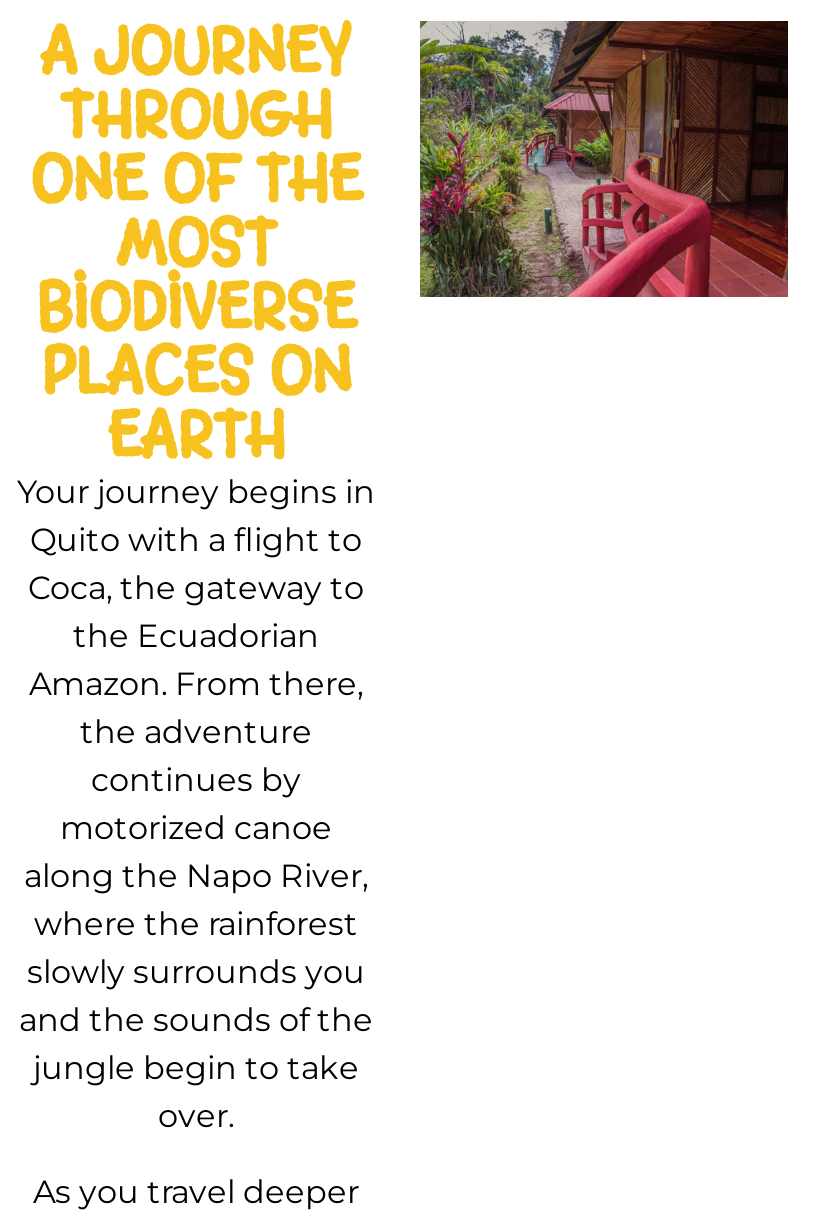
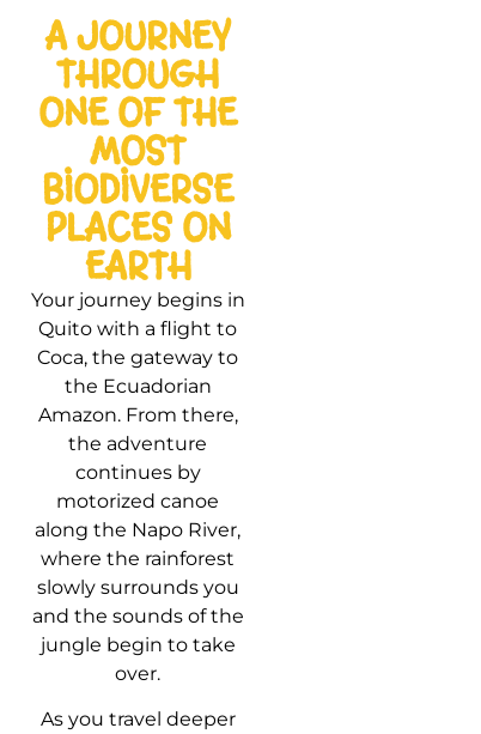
[418,19,790,299] [image] -> none

